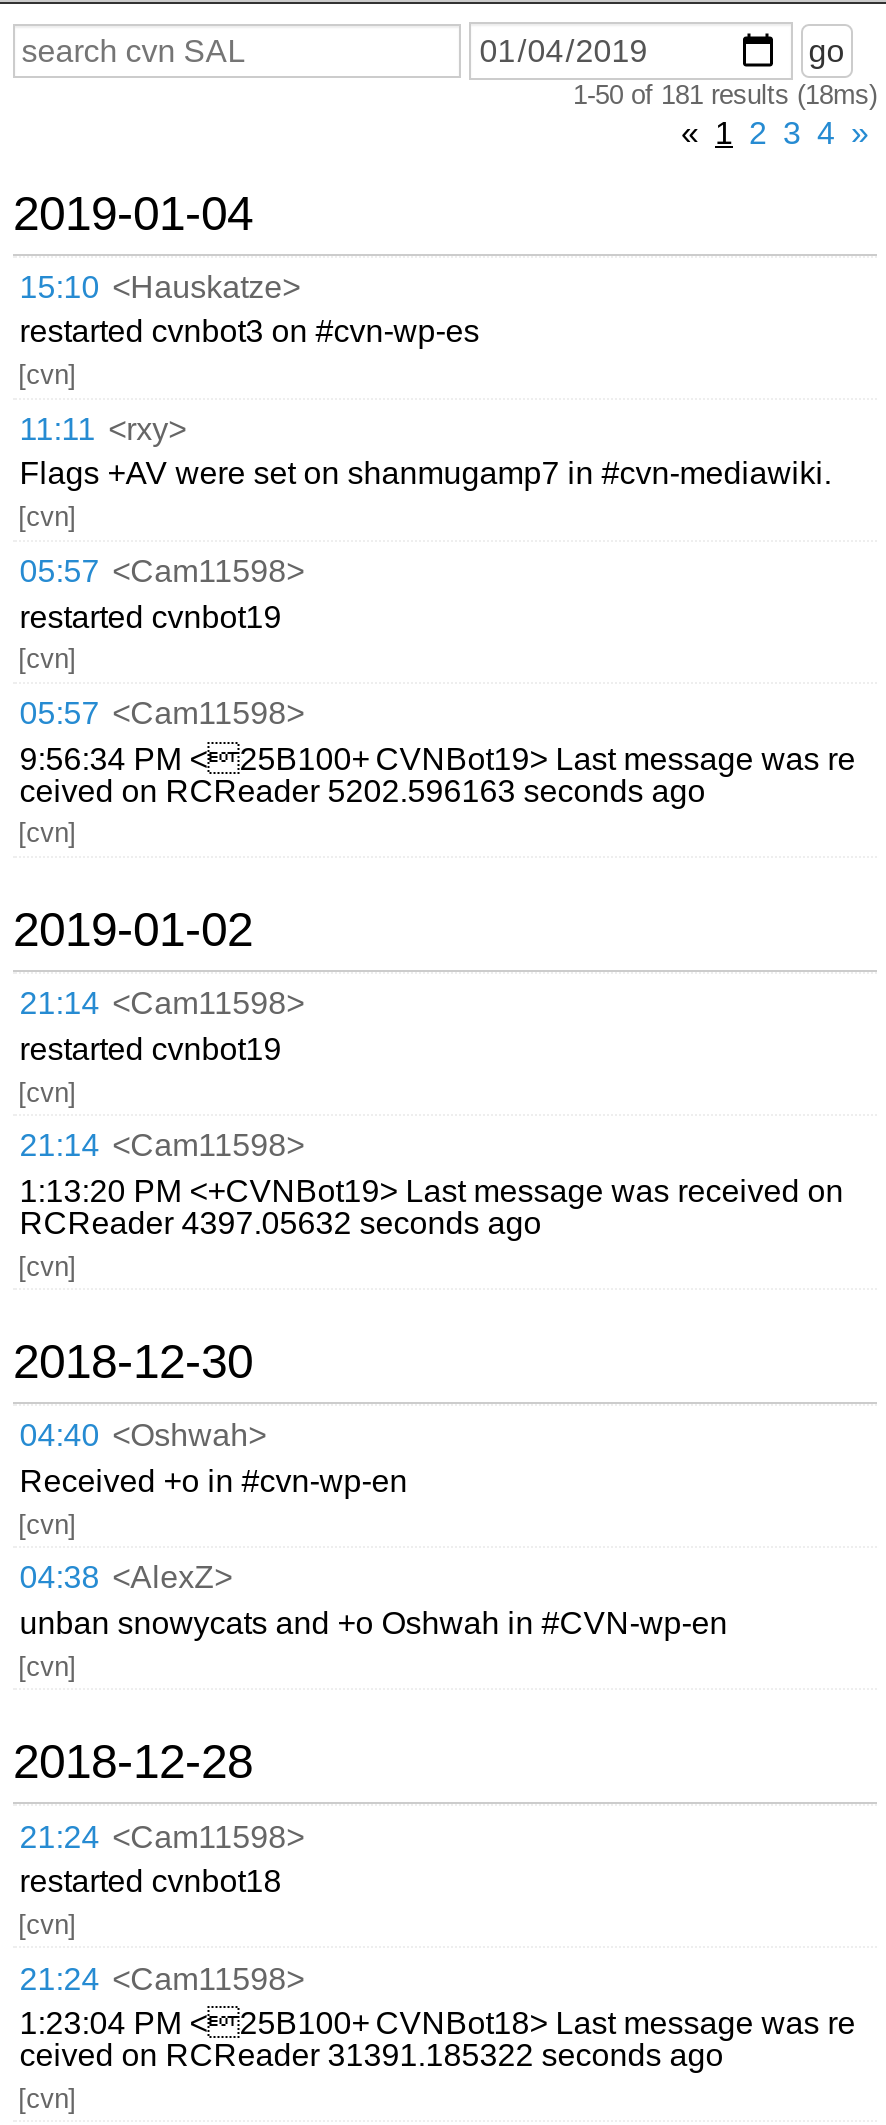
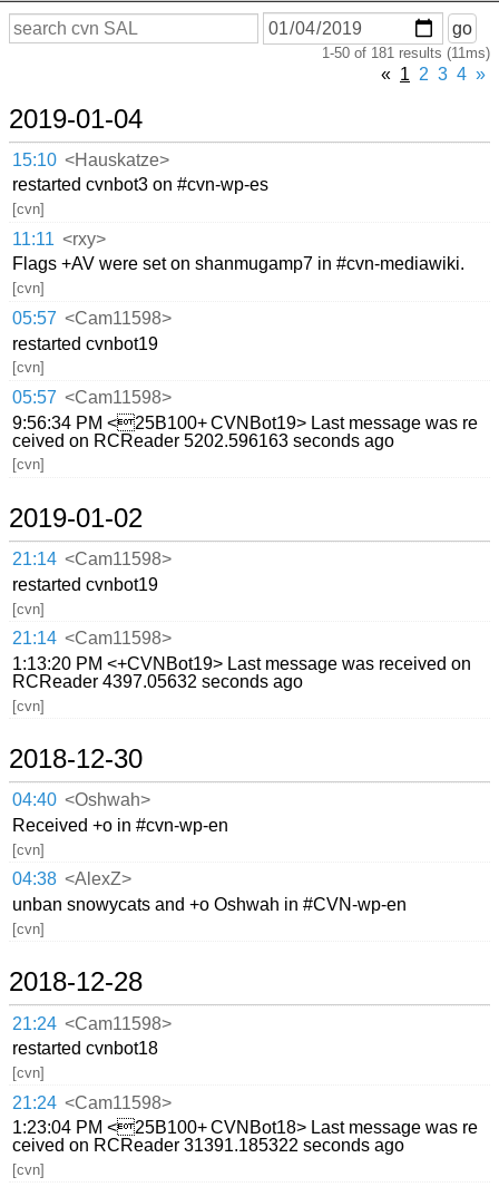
[573,80,877,110] 1-50 of 181 results (18ms) -> [322,45,490,62] 1-50 of 181 results (11ms)

